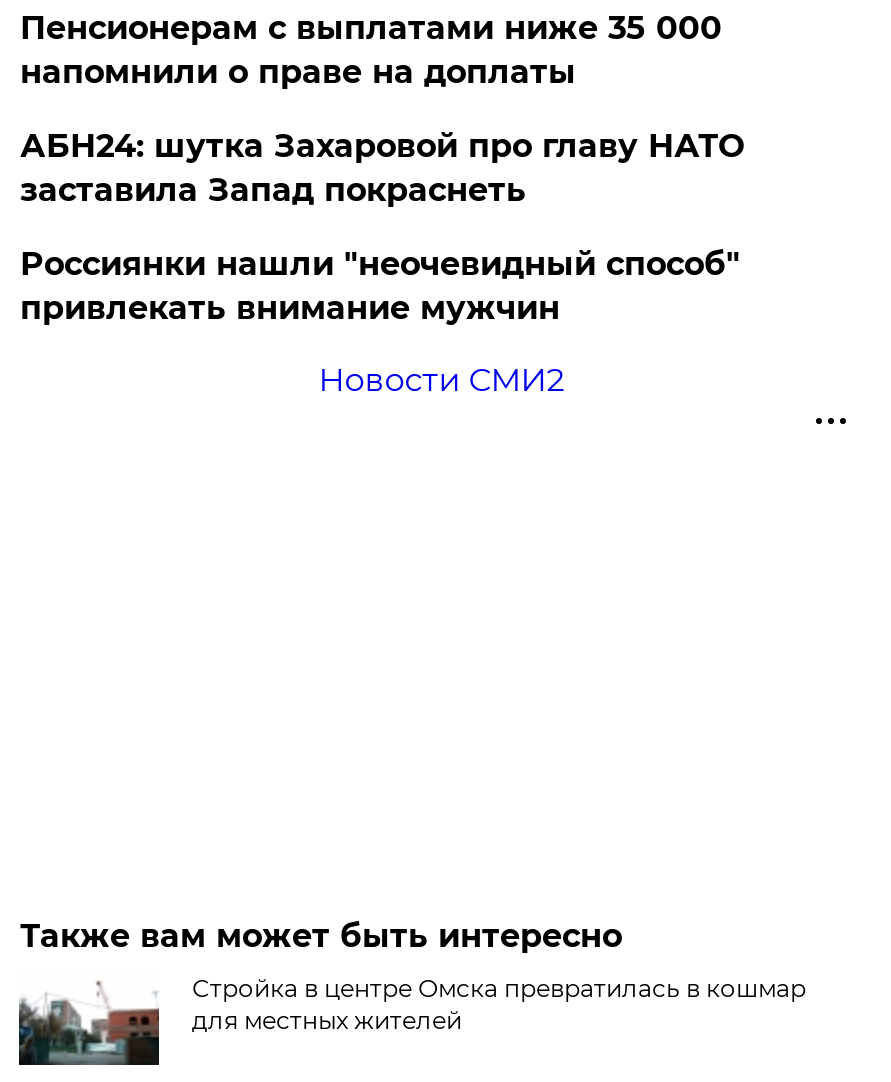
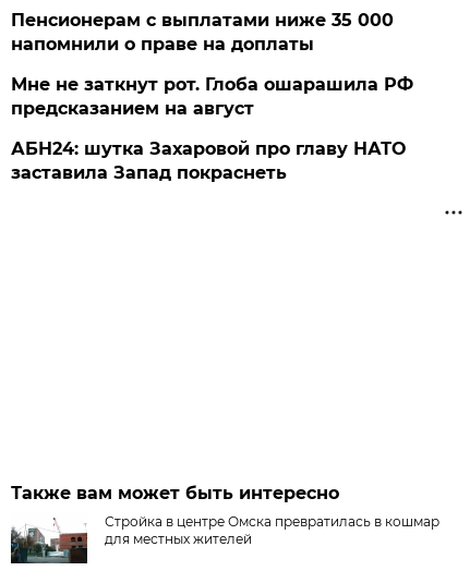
none -> [11,74,414,119] Мне не заткнут рот. Глоба ошарашила РФ | предсказанием на август
moved [20,127,744,209] -> [11,138,406,183]: АБН24: шутка Захаровой про главу НАТО | заставила Запад покраснеть
[20,245,740,399] Россиянки нашли "неочевидный способ" | привлекать внимание мужчин | Новости СМИ2 -> none

